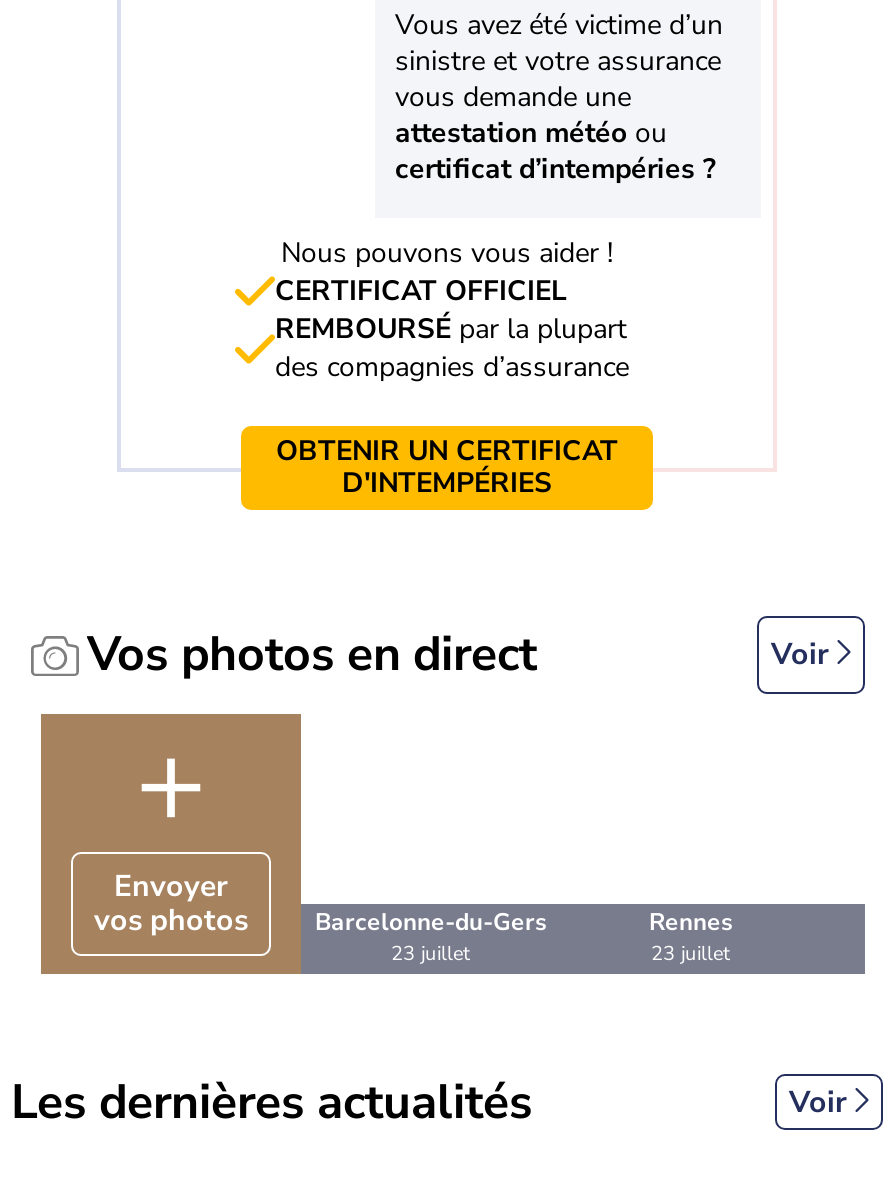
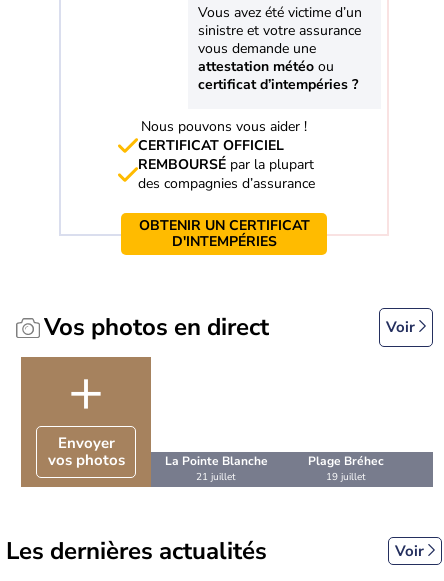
[315,907,547,969] Barcelonne-du-Gers | 23 juillet -> [164,453,267,484] La Pointe Blanche | 21 juillet
[649,907,733,969] Rennes | 23 juillet -> [308,453,384,484] Plage Bréhec | 19 juillet

